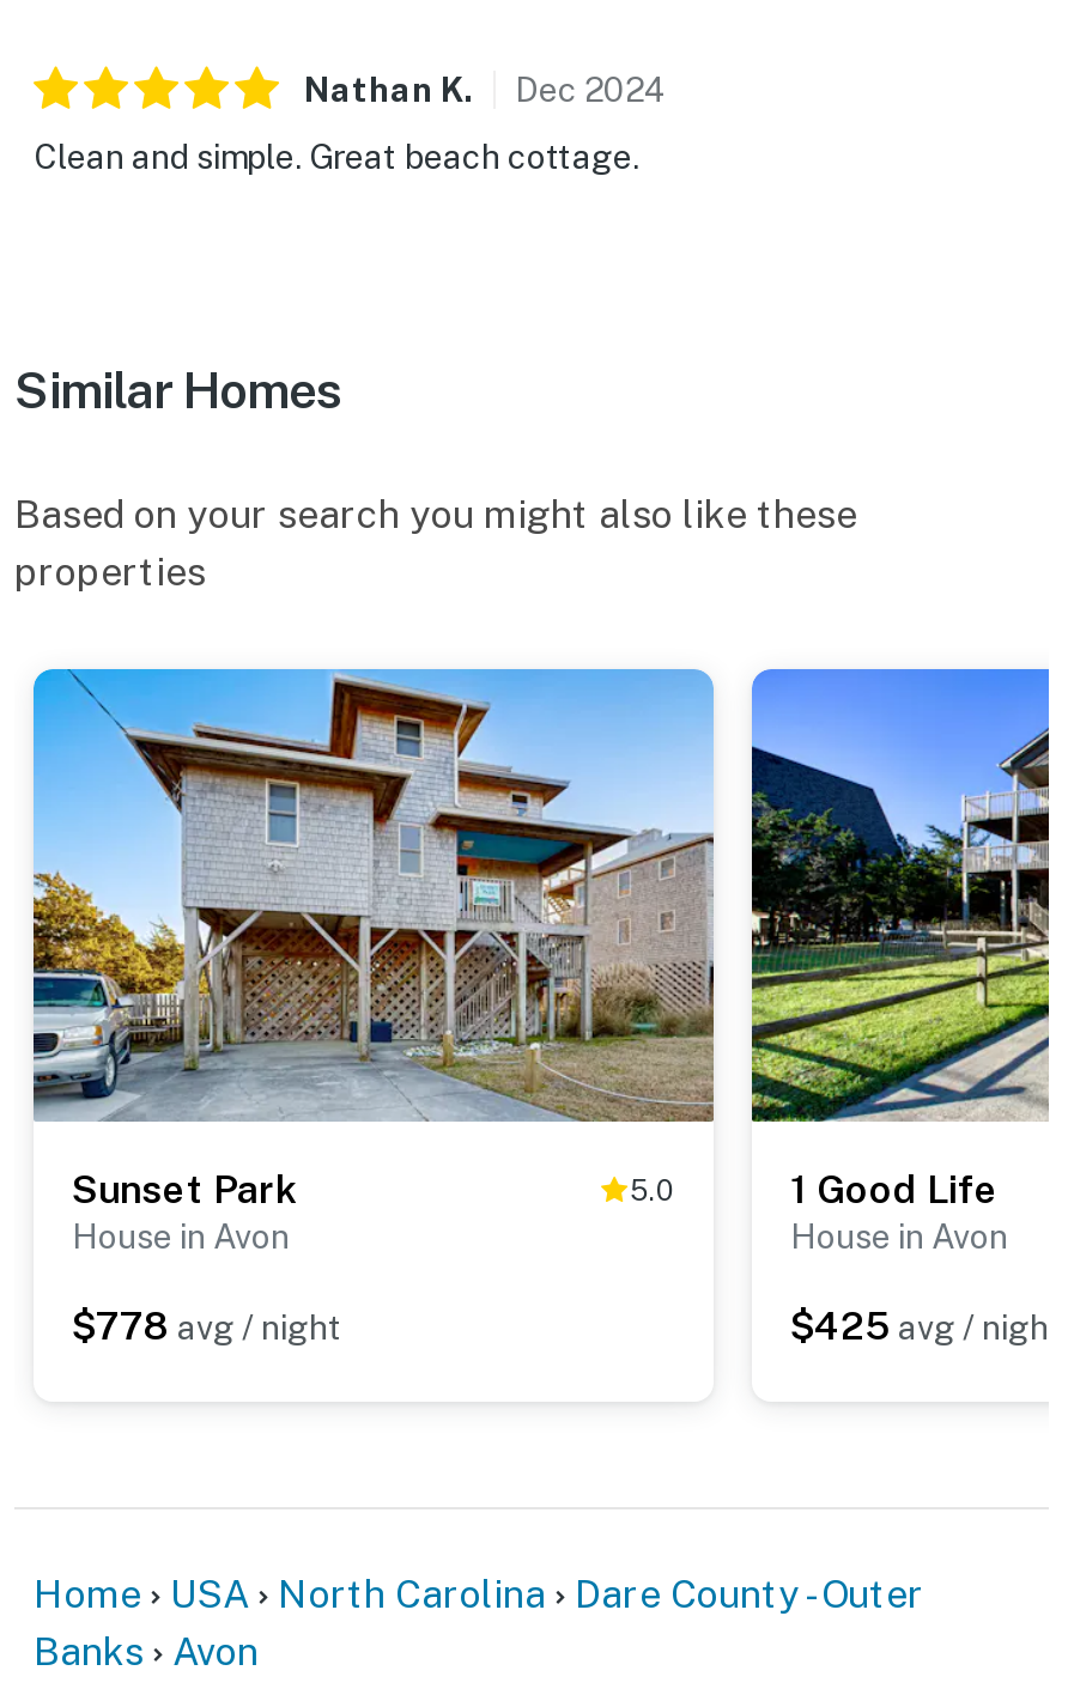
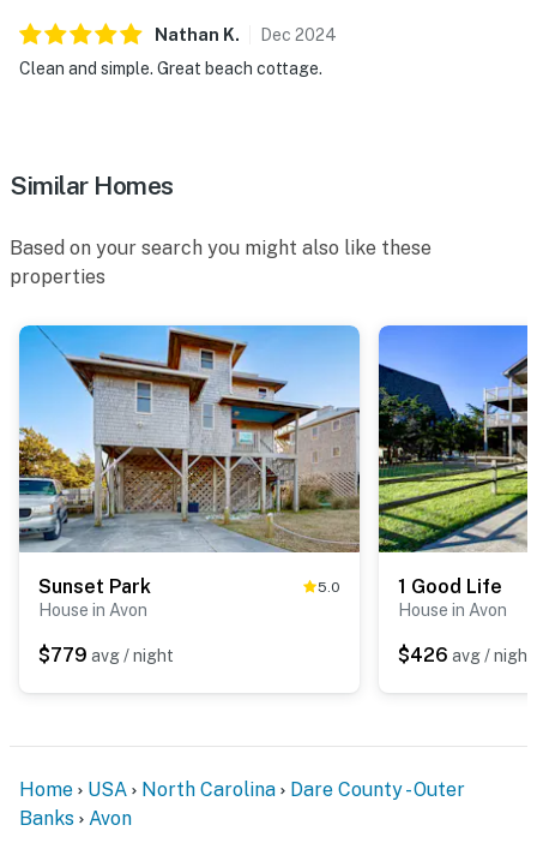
[72,1303,342,1348] $778 avg / night -> [38,643,174,666] $779 avg / night
[790,1303,1063,1348] $425 avg / night -> [398,643,535,666] $426 avg / night

